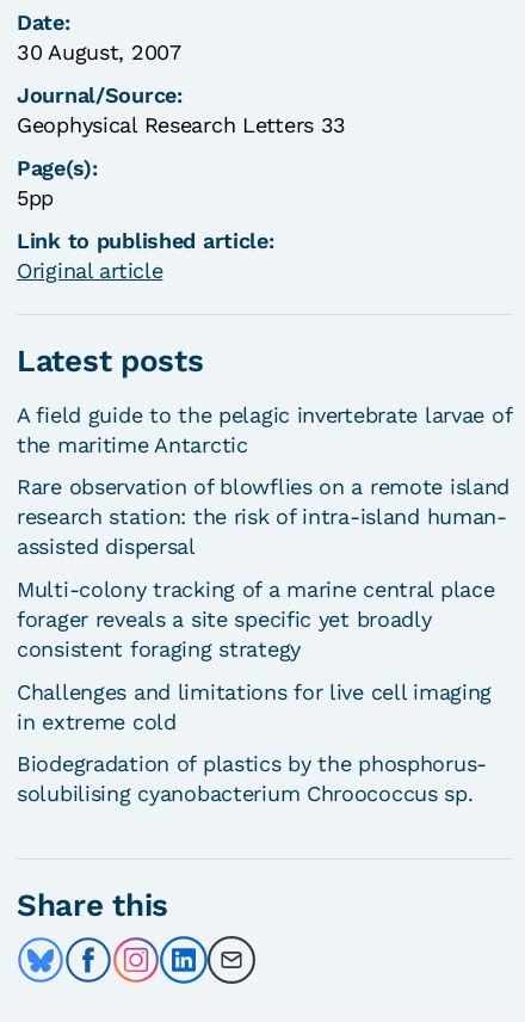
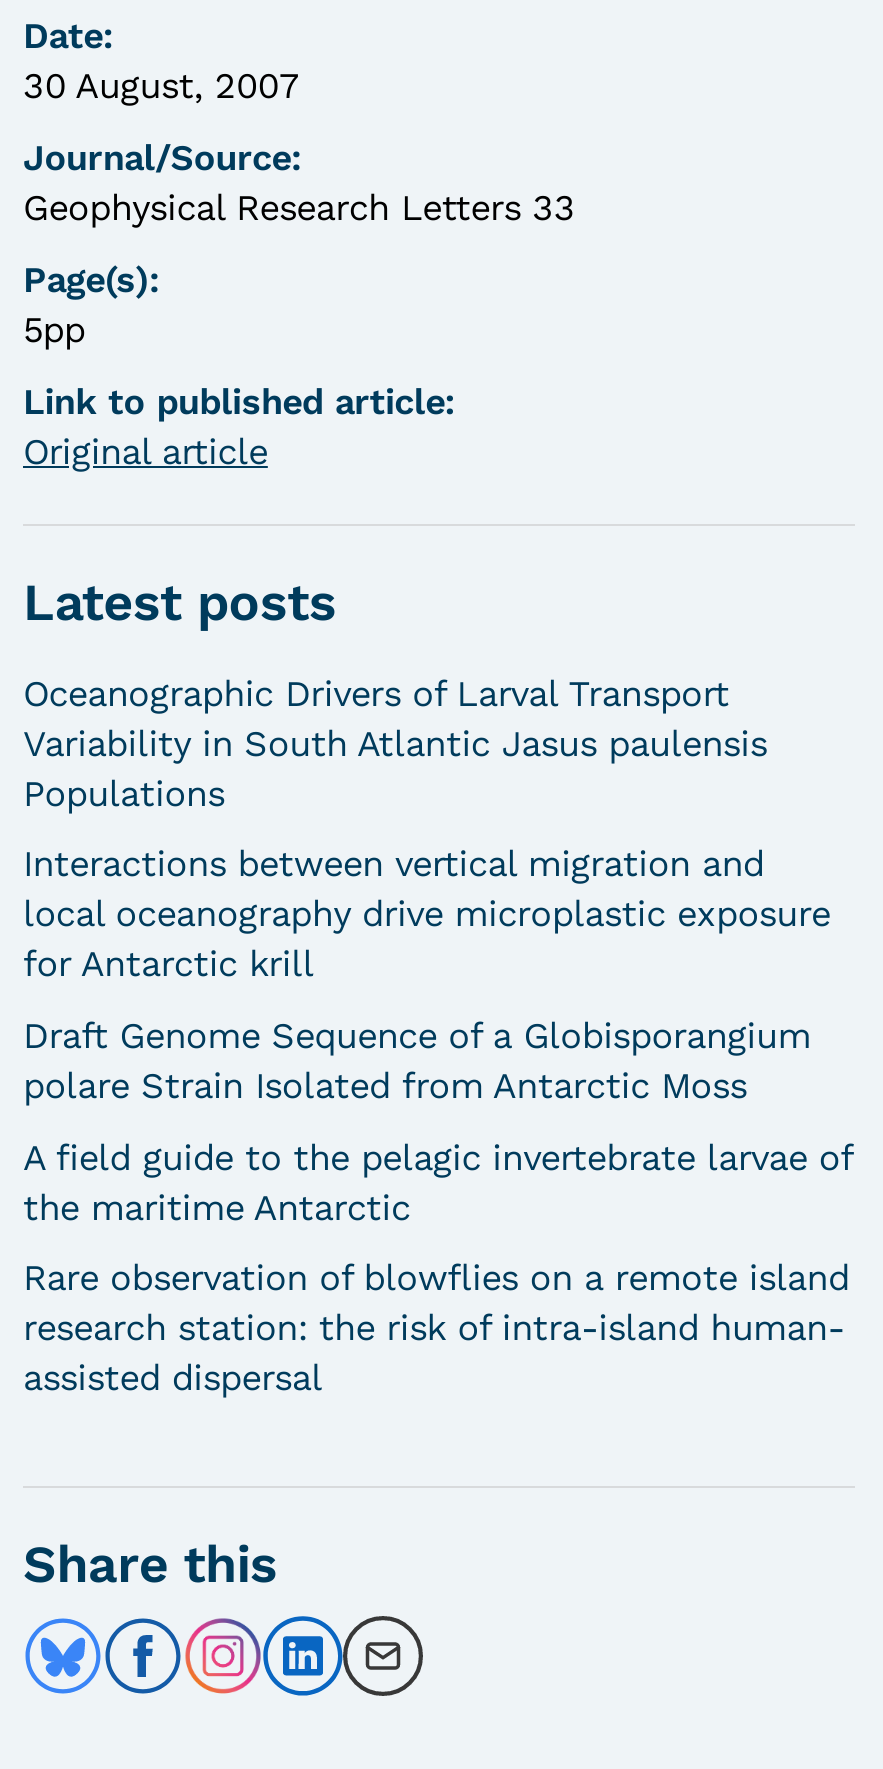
none -> [23,671,831,1106] Oceanographic Drivers of Larval Transport | Variability in South Atlantic Jasus paulensis | Populations | Interactions between vertical migration and | local oceanography drive microplastic exposure | for Antarctic krill | Draft Genome Sequence of a Globisporangium | polare Strain Isolated from Antarctic Moss
moved [17,402,511,559] -> [23,1135,852,1399]: A field guide to the pelagic invertebrate larvae of | the maritime Antarctic | Rare observation of blowflies on a remote island | research station: the risk of intra-island human- | assisted dispersal
[17,577,495,806] Multi-colony tracking of a marine central place | forager reveals a site specific yet broadly | consistent foraging strategy | Challenges and limitations for live cell imaging | in extreme cold | Biodegradation of plastics by the phosphorus- | solubilising cyanobacterium Chroococcus sp. -> none

